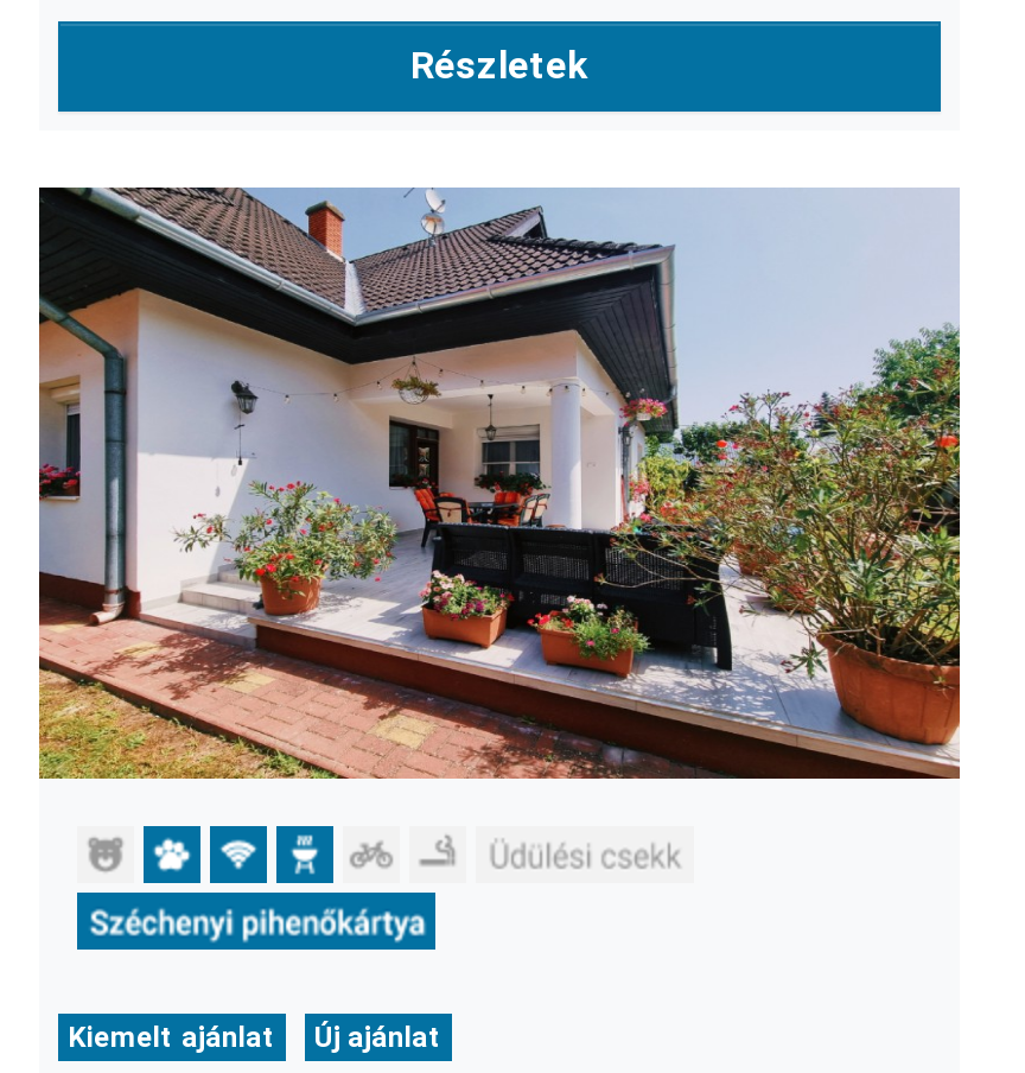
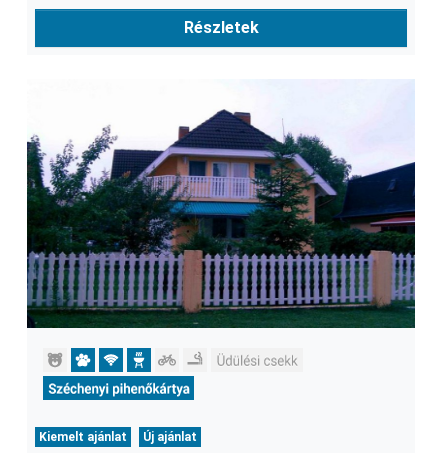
[37,184,962,782] [image] -> [26,79,416,329] [image]

